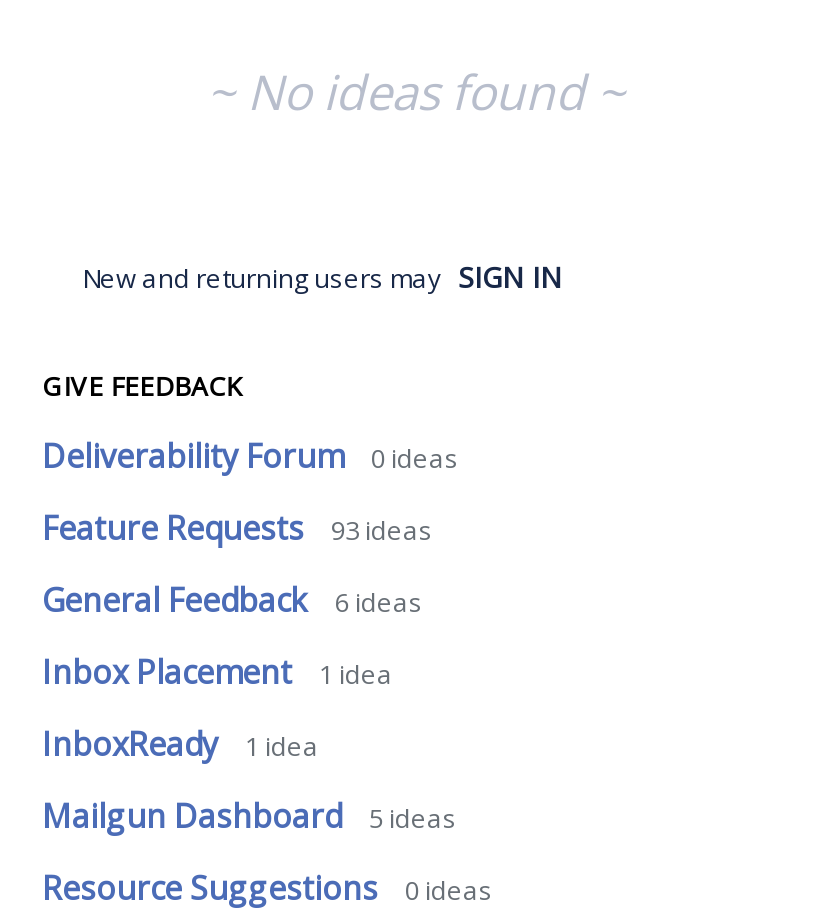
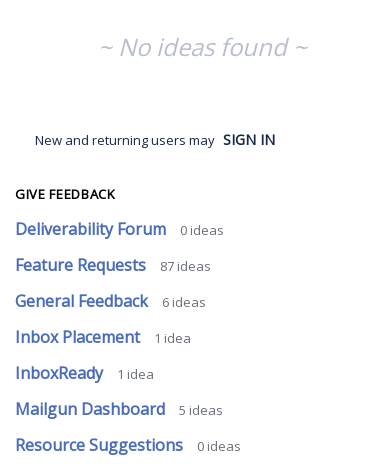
[42,506,433,550] Feature Requests 93 ideas -> [15,254,210,276] Feature Requests 87 ideas

